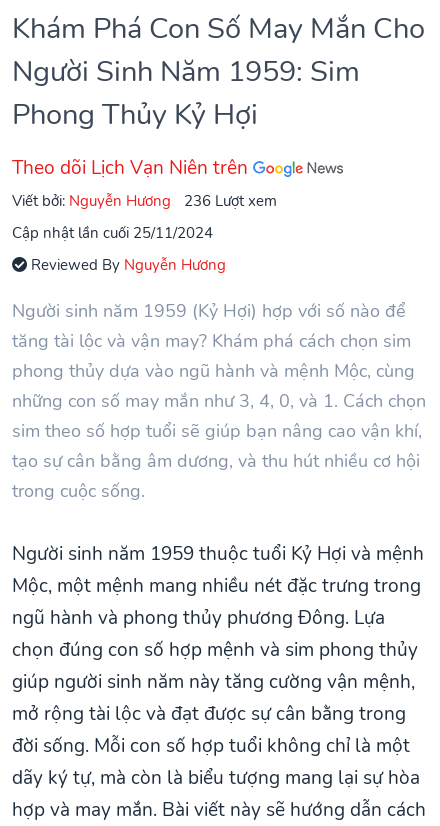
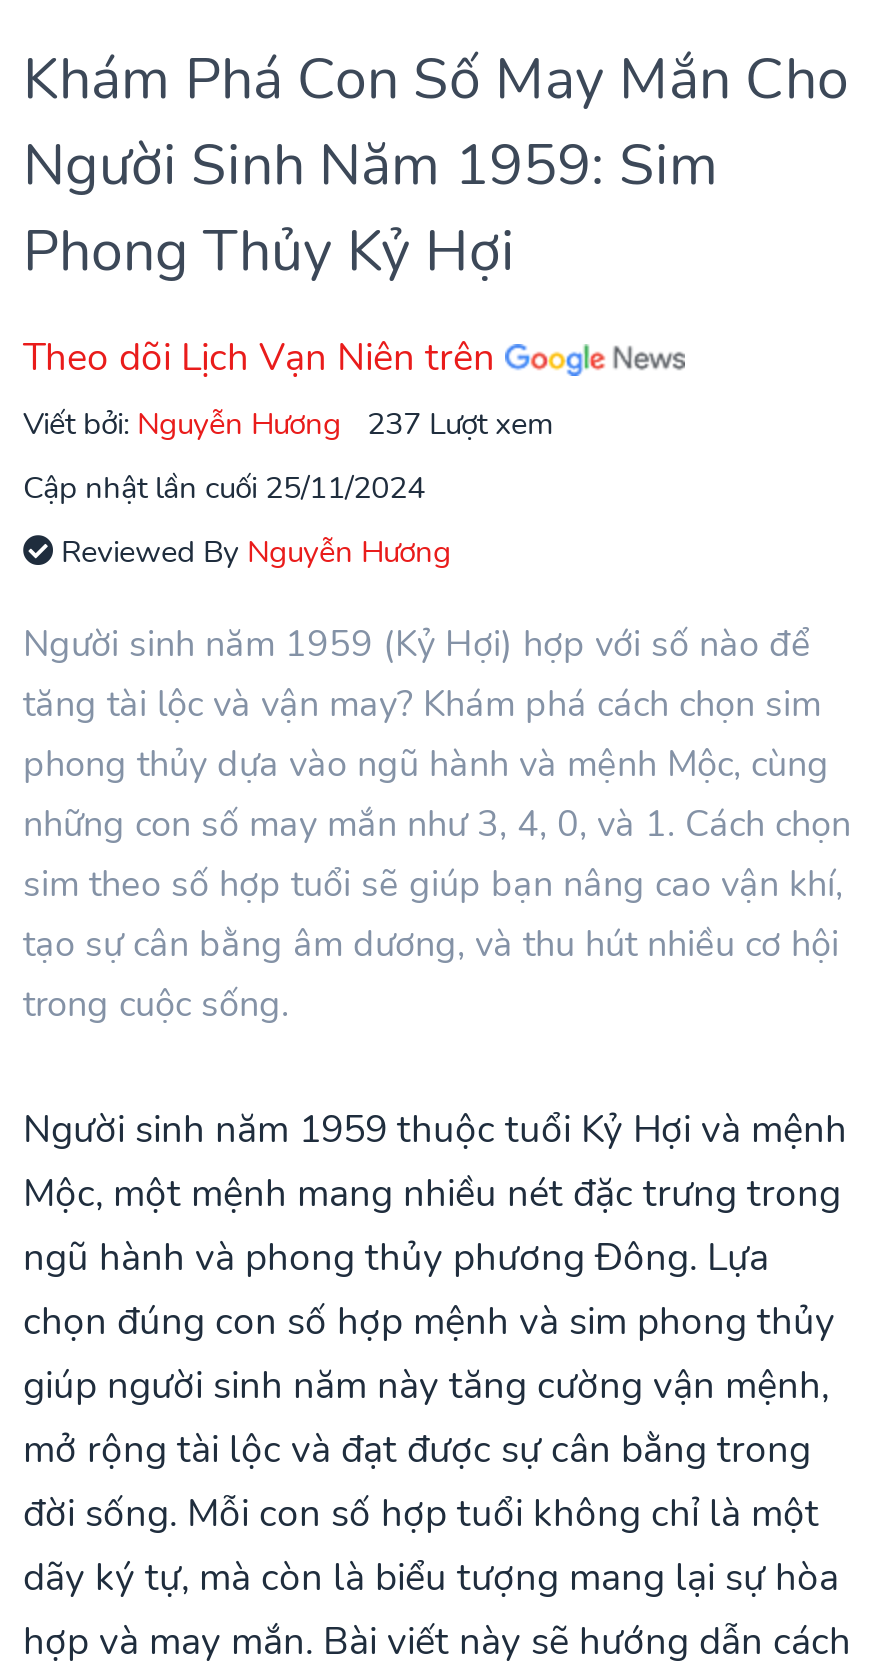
[12,190,277,211] Viết bởi: Nguyễn Hương 236 Lượt xem -> [23,402,553,444] Viết bởi: Nguyễn Hương 237 Lượt xem

